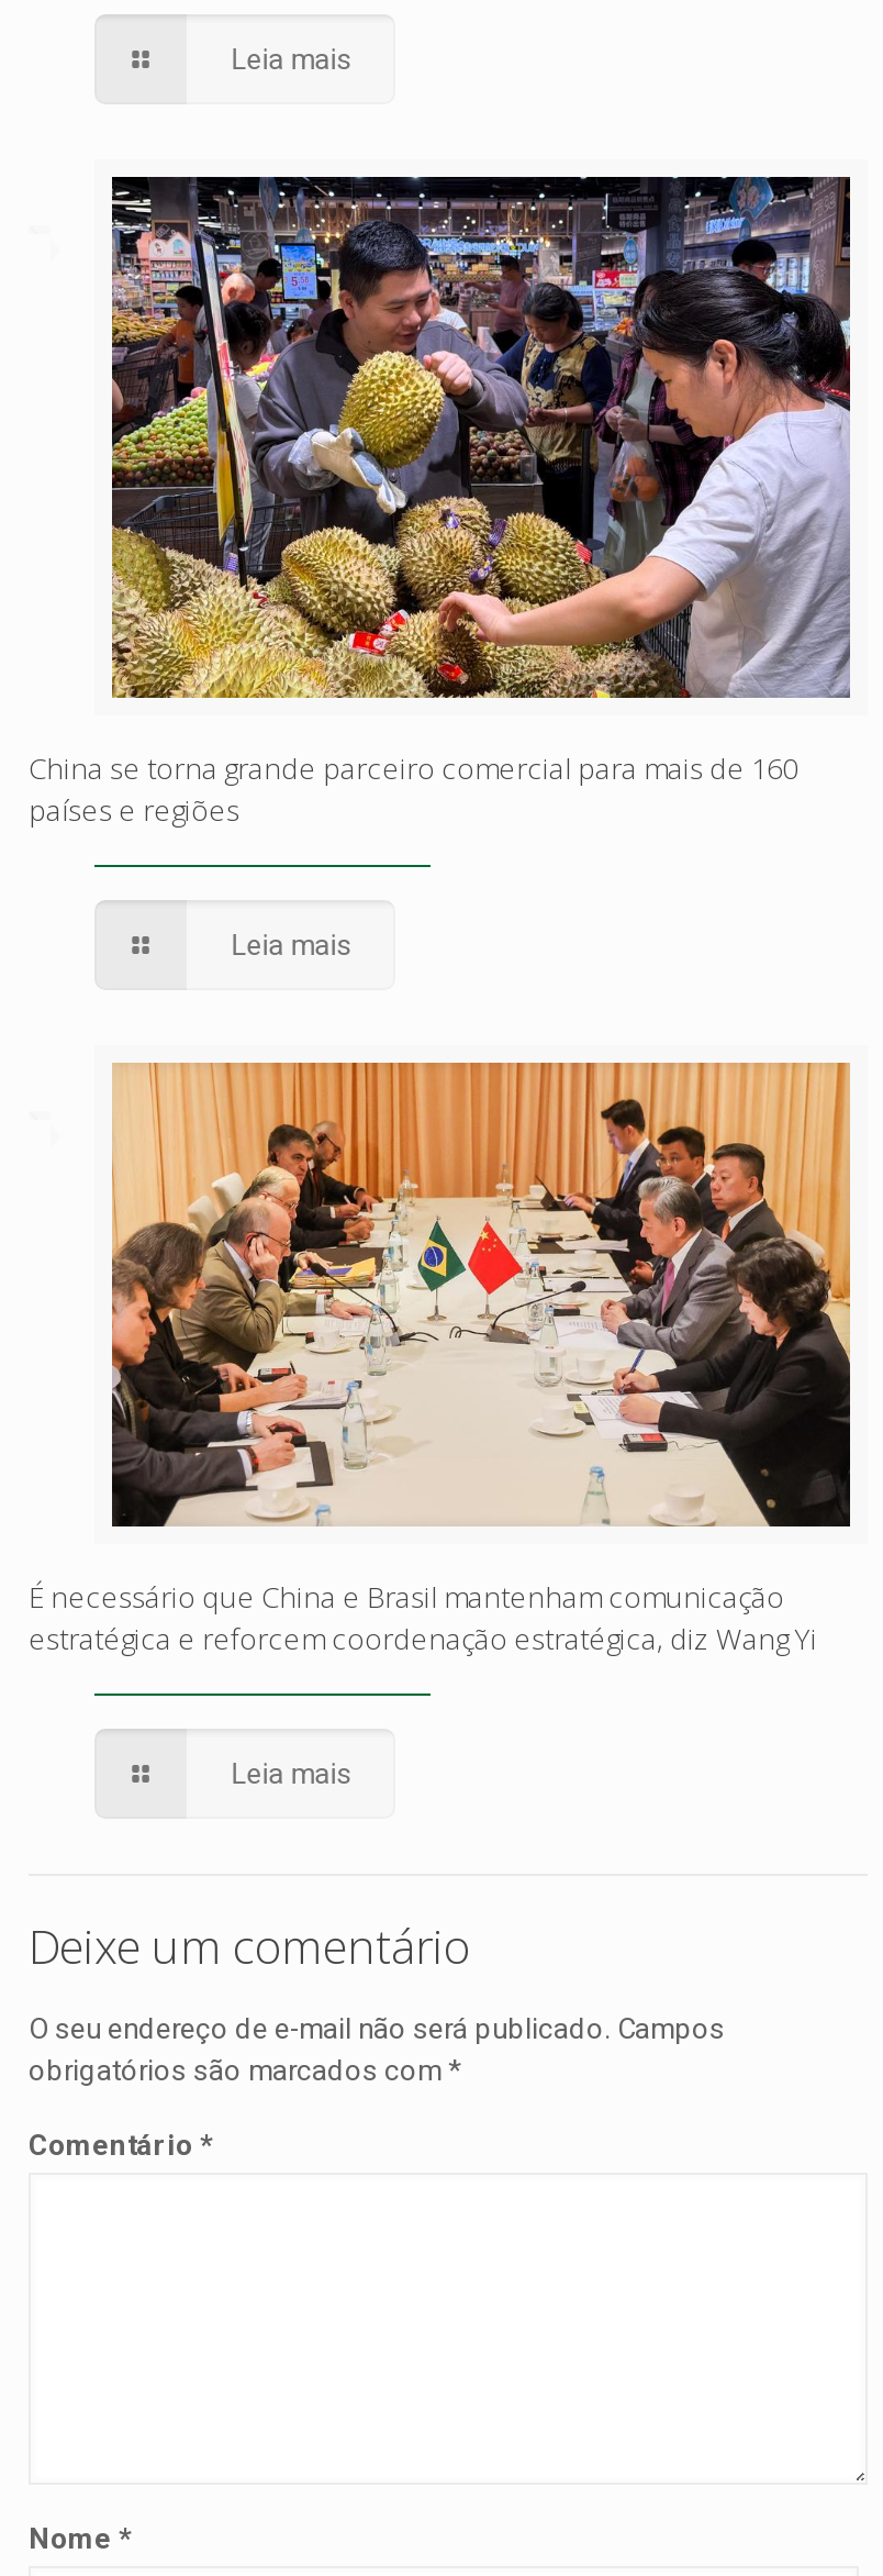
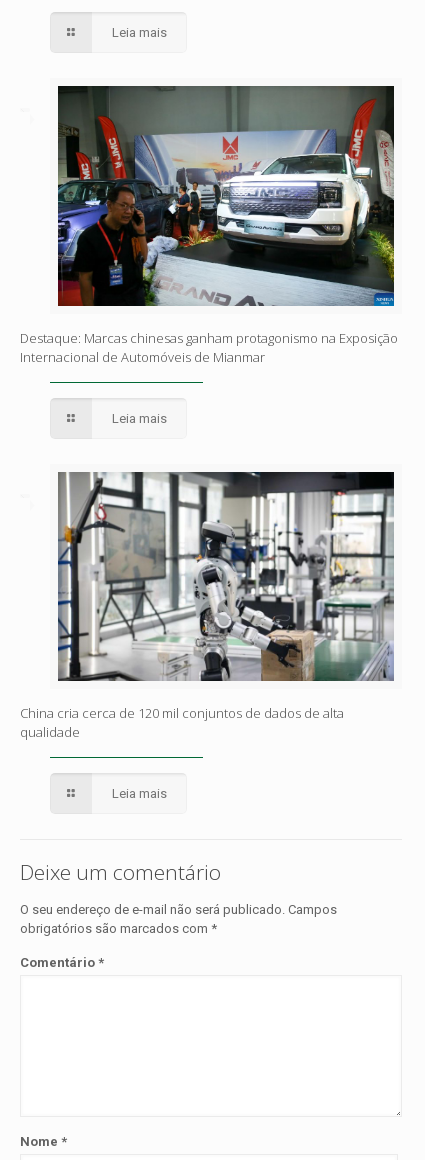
[29,177,850,830] [image] | China se torna grande parceiro comercial para mais de 160 | países e regiões -> [20,86,398,366] [image] | Destaque: Marcas chinesas ganham protagonismo na Exposição | Internacional de Automóveis de Mianmar
[29,1061,852,1660] [image] | É necessário que China e Brasil mantenham comunicação | estratégica e reforcem coordenação estratégica, diz Wang Yi -> [20,471,395,741] [image] | China cria cerca de 120 mil conjuntos de dados de alta | qualidade

